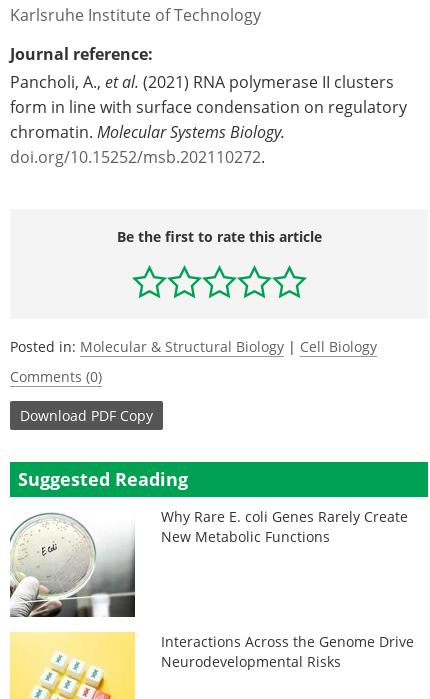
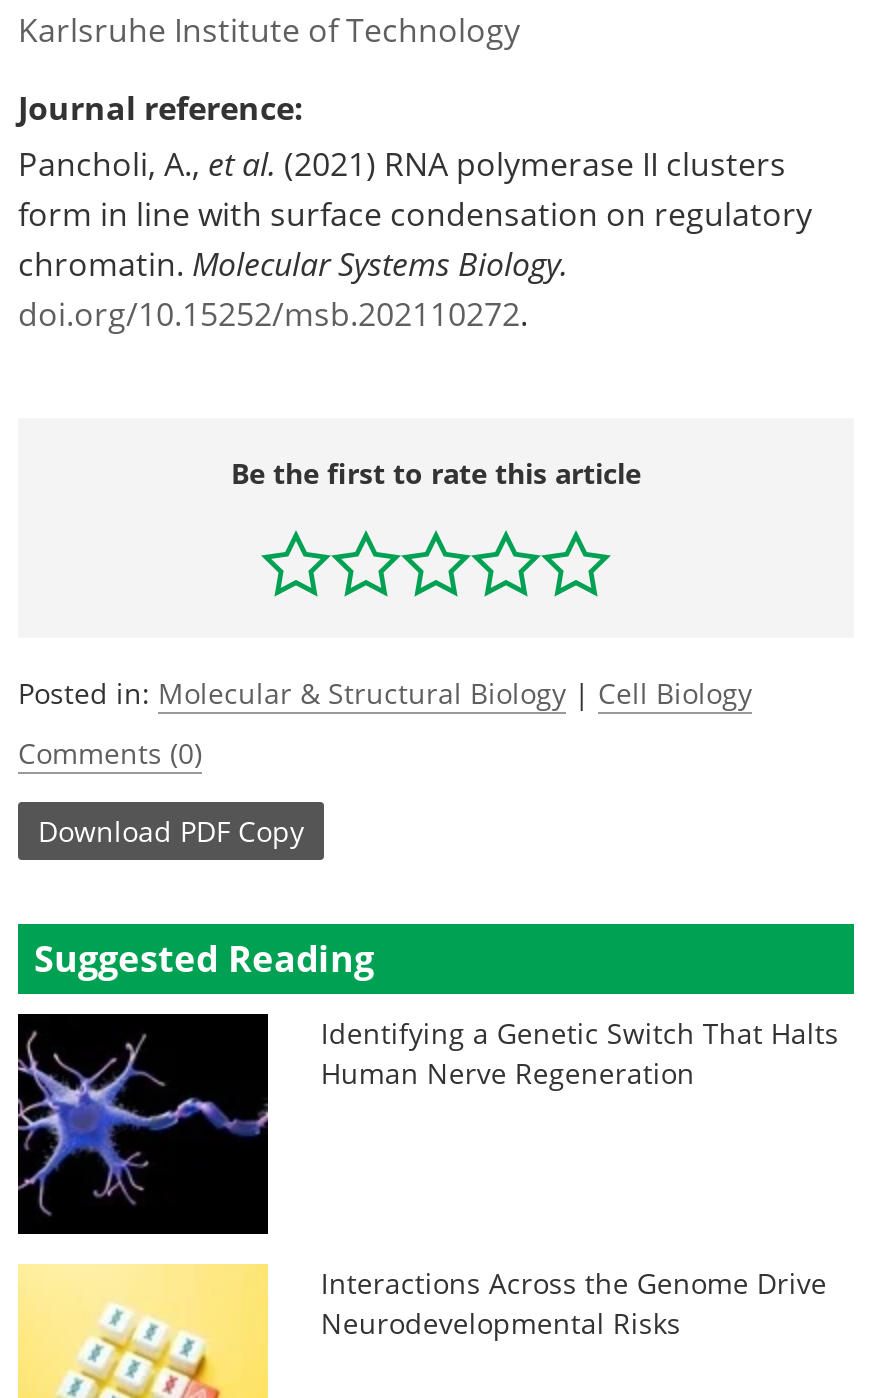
[9,507,408,618] [image] | Why Rare E. coli Genes Rarely Create | New Metabolic Functions -> [16,1012,839,1236] [image] | Identifying a Genetic Switch That Halts | Human Nerve Regeneration

